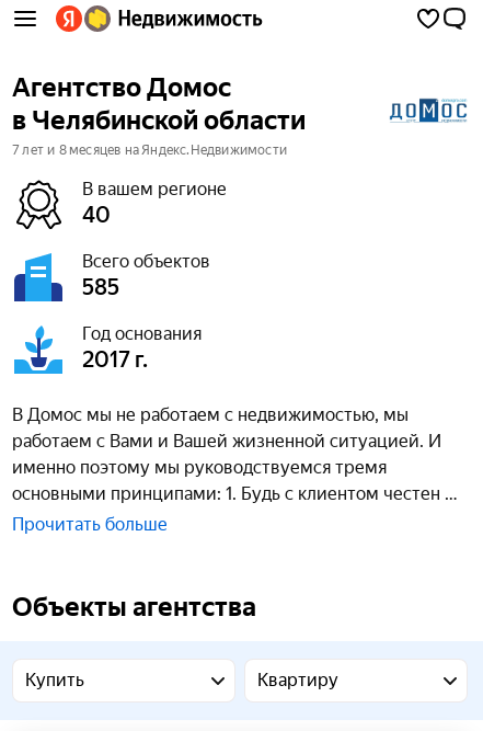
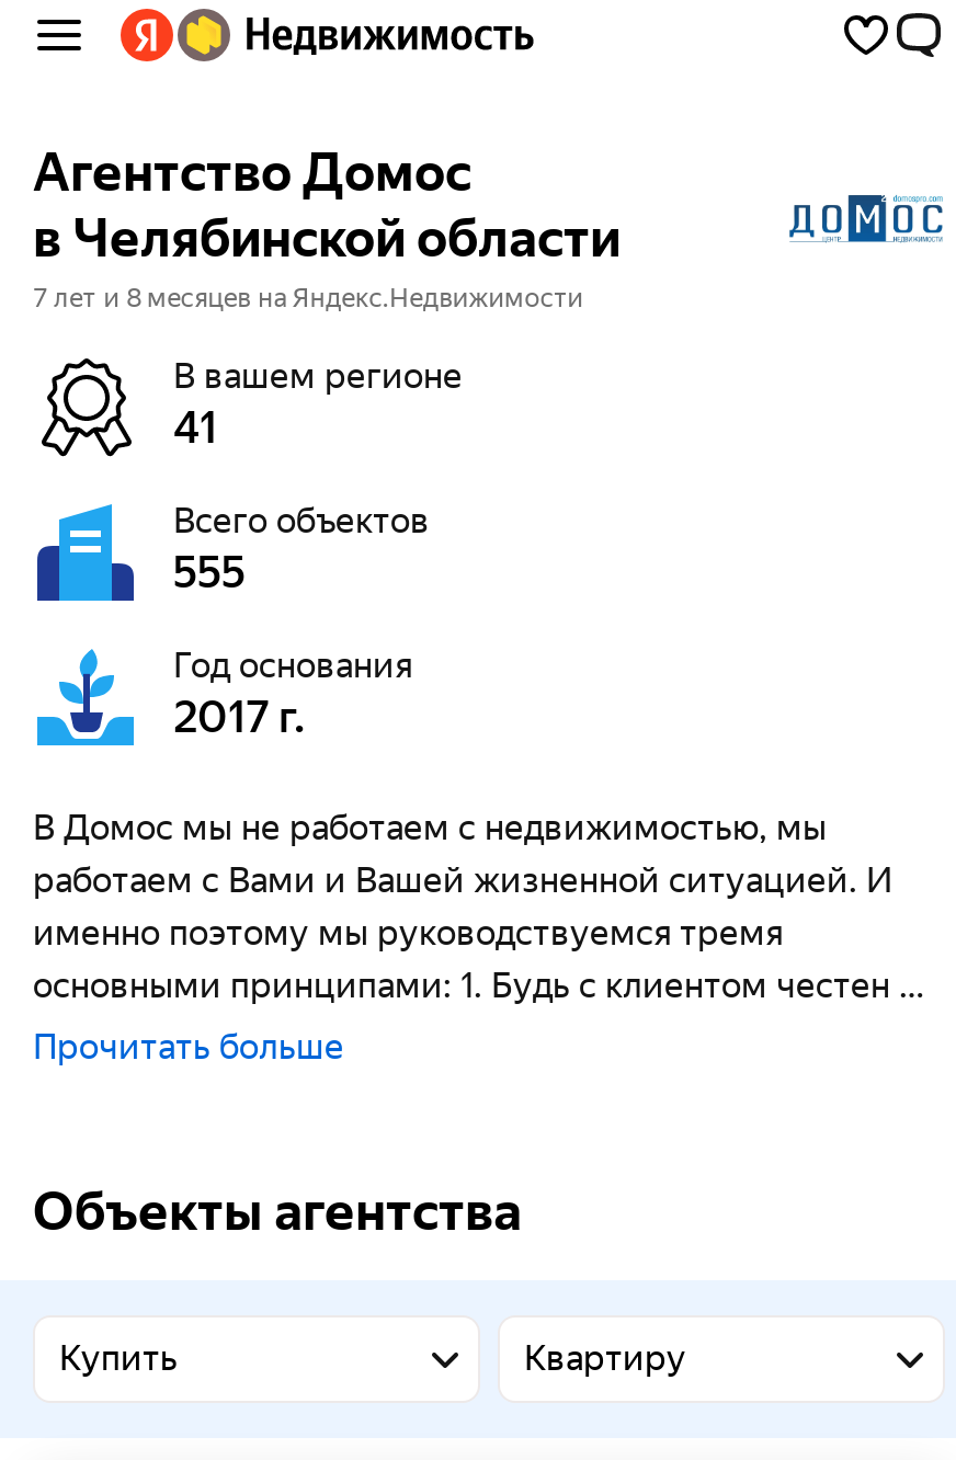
[82,202,111,228] 40 -> [173,401,217,454] 41
[82,274,119,300] 585 -> [173,546,246,598] 555

